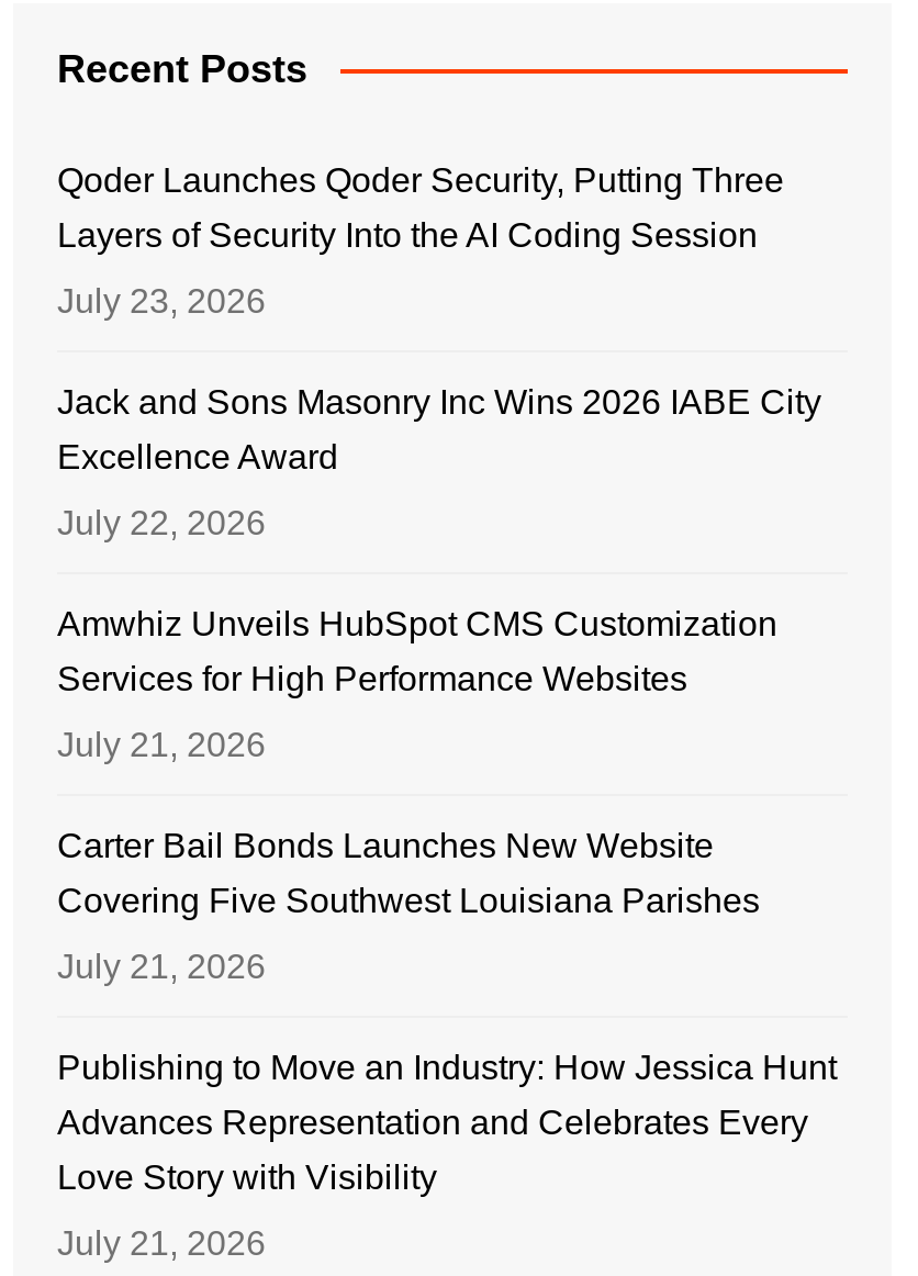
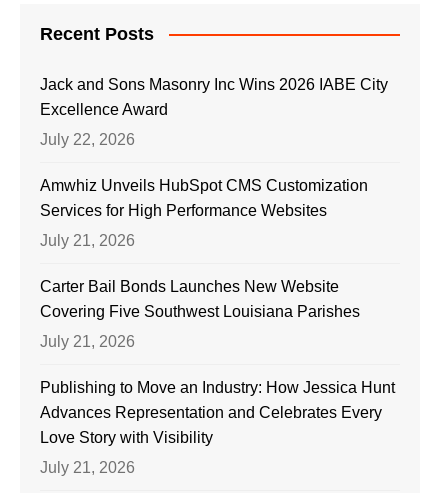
[57,161,784,319] Qoder Launches Qoder Security, Putting Three | Layers of Security Into the AI Coding Session | July 23, 2026 -> none

